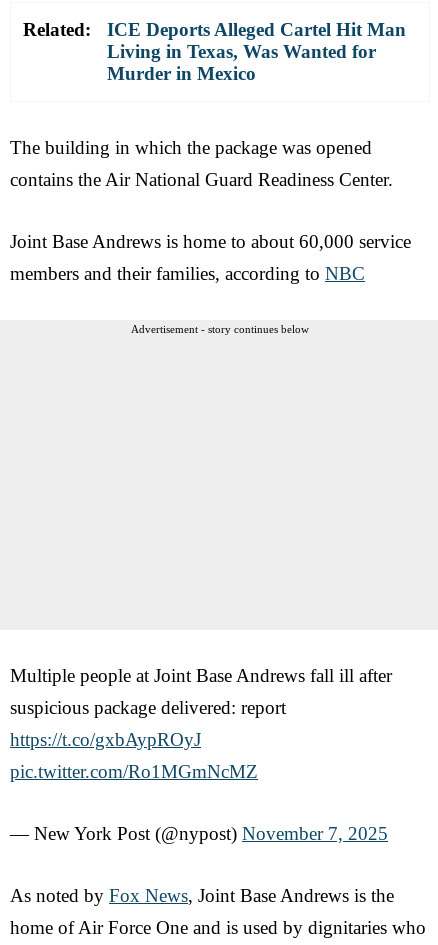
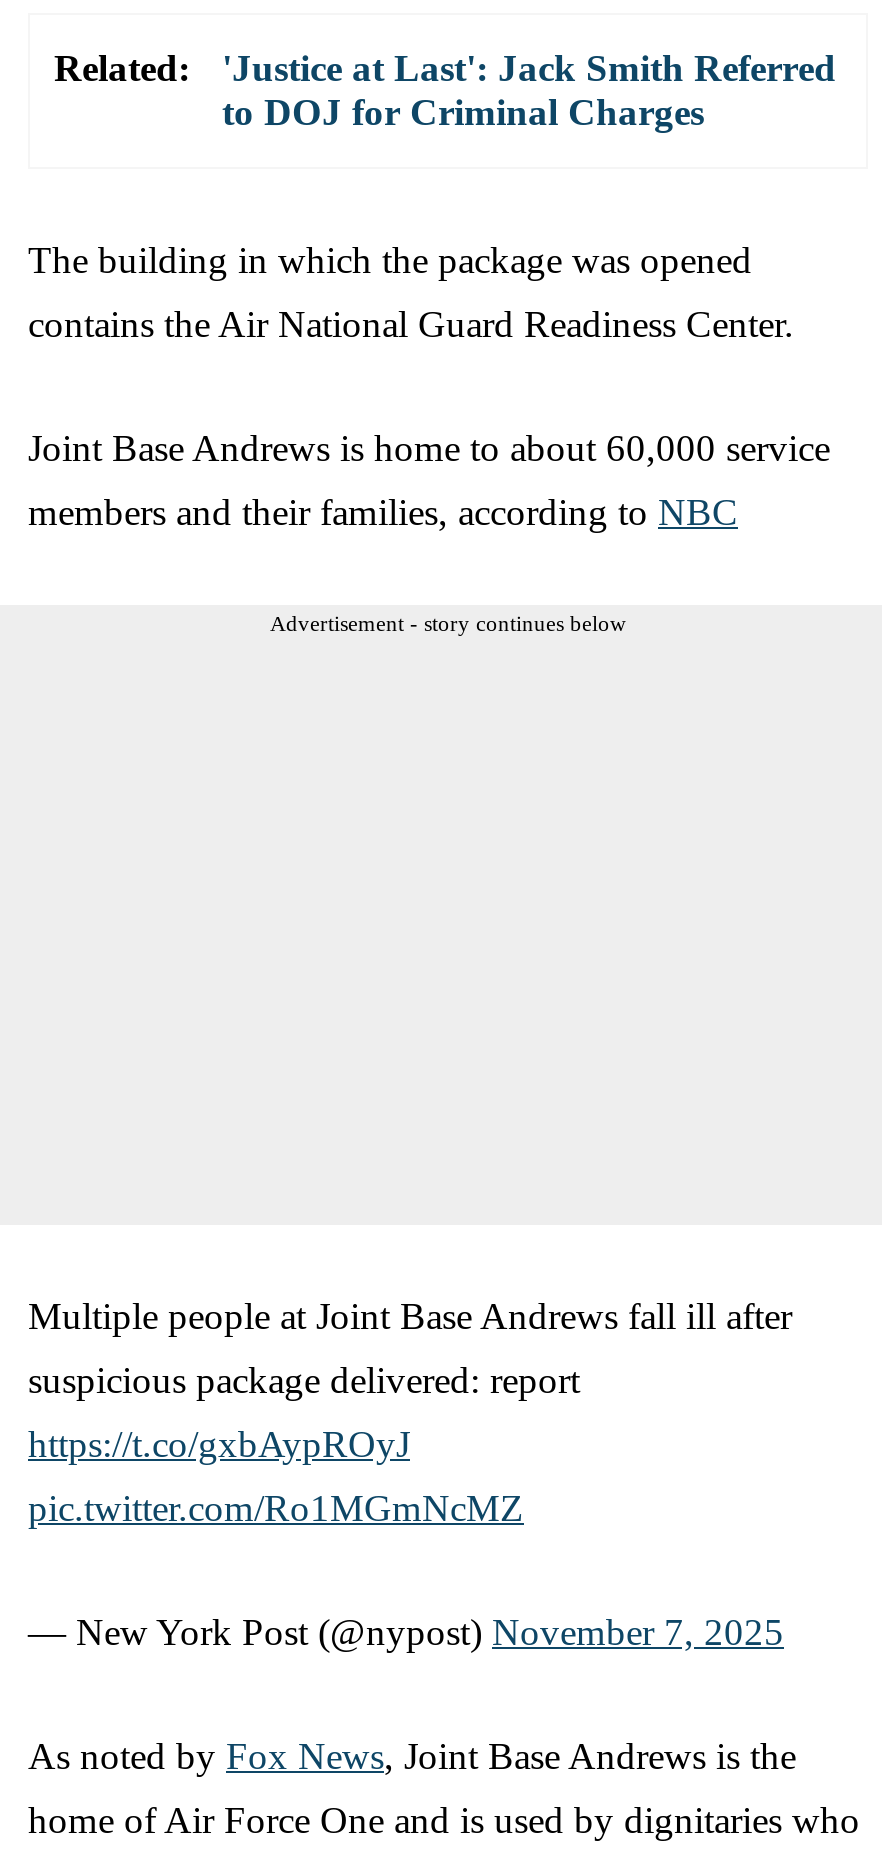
[107,19,406,84] ICE Deports Alleged Cartel Hit Man | Living in Texas, Was Wanted for | Murder in Mexico -> [222,47,836,133] 'Justice at Last': Jack Smith Referred | to DOJ for Criminal Charges

